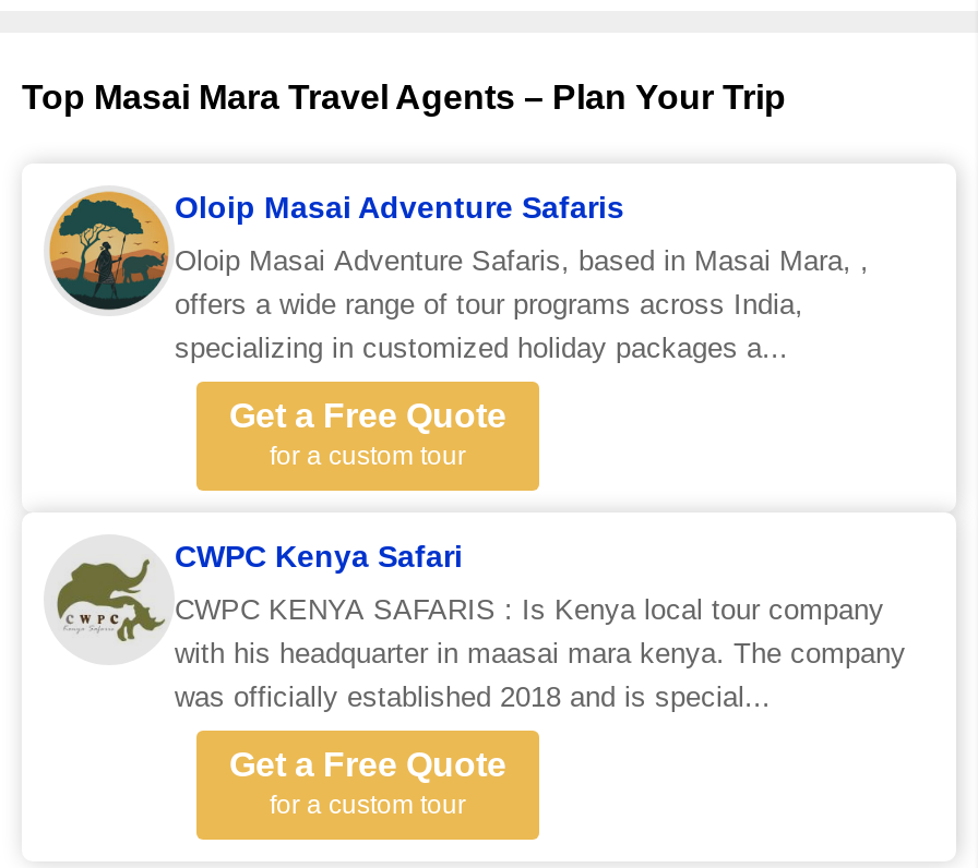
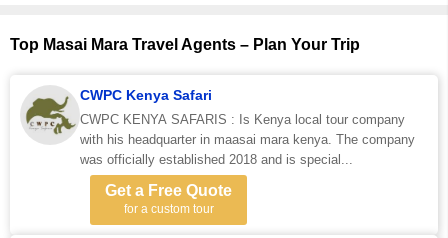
[48,190,869,471] [image] | Oloip Masai Adventure Safaris | Oloip Masai Adventure Safaris, based in Masai Mara, , | offers a wide range of tour programs across India, | specializing in customized holiday packages a... | Get a Free Quote | for a custom tour -> none

